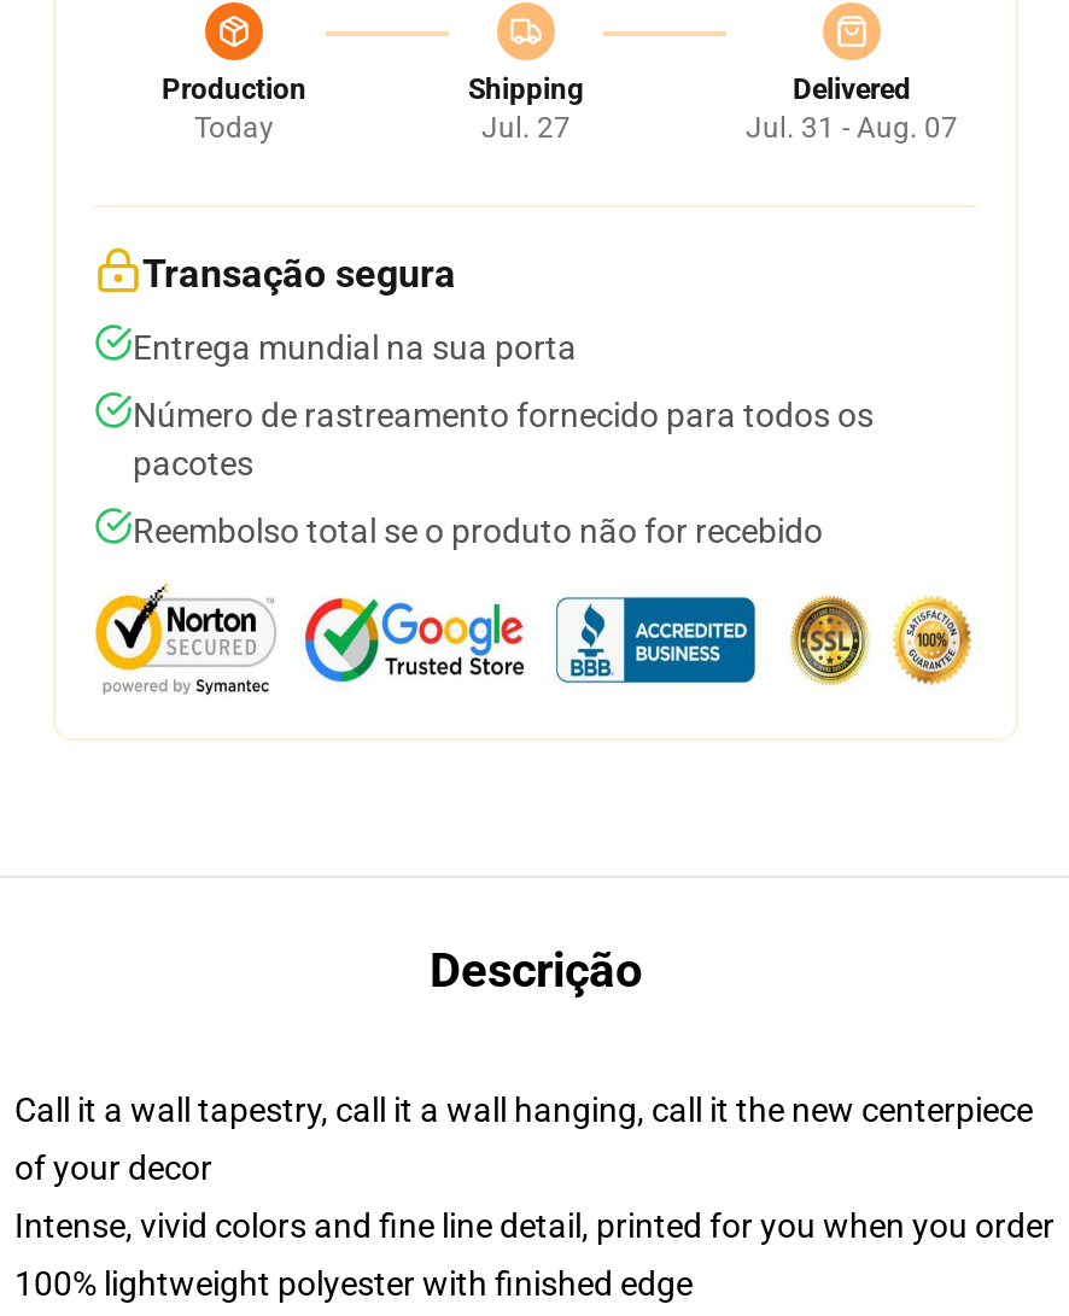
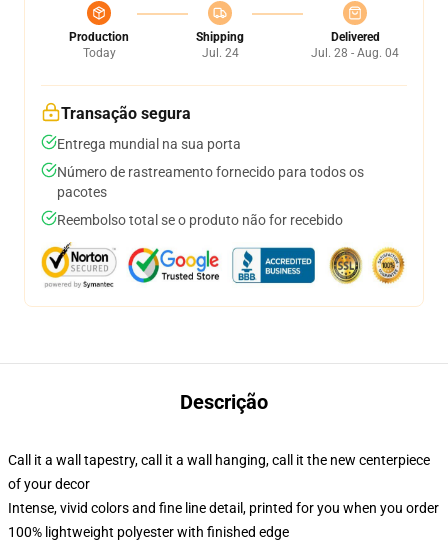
[481,111,571,145] Jul. 27 -> [201,46,238,60] Jul. 24
[746,111,958,145] Jul. 31 - Aug. 07 -> [311,46,399,60] Jul. 28 - Aug. 04

